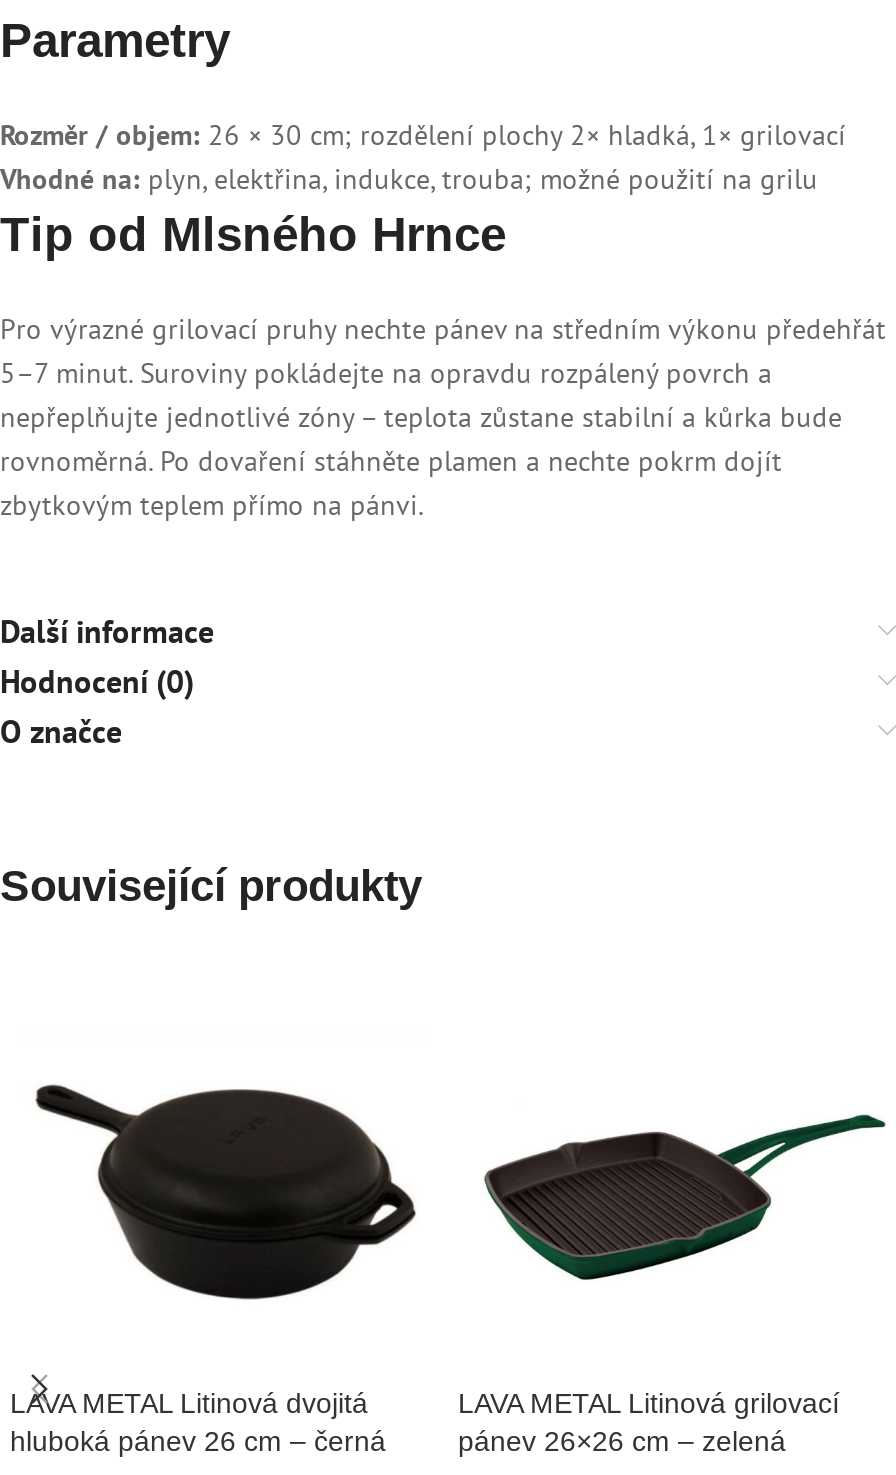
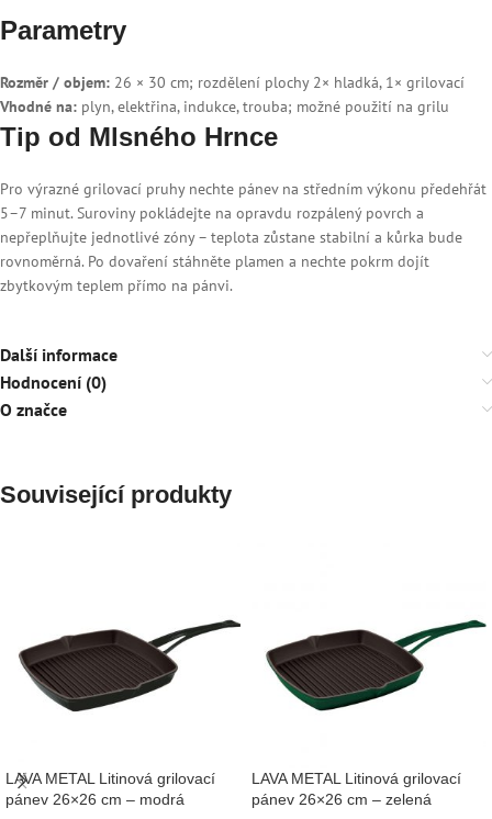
[34,1083,438,1301] [image] -> [18,604,242,721] [image]
[10,1387,386,1457] LAVA METAL Litinová dvojitá | hluboká pánev 26 cm – černá -> [5,770,215,808] LAVA METAL Litinová grilovací | pánev 26×26 cm – modrá

